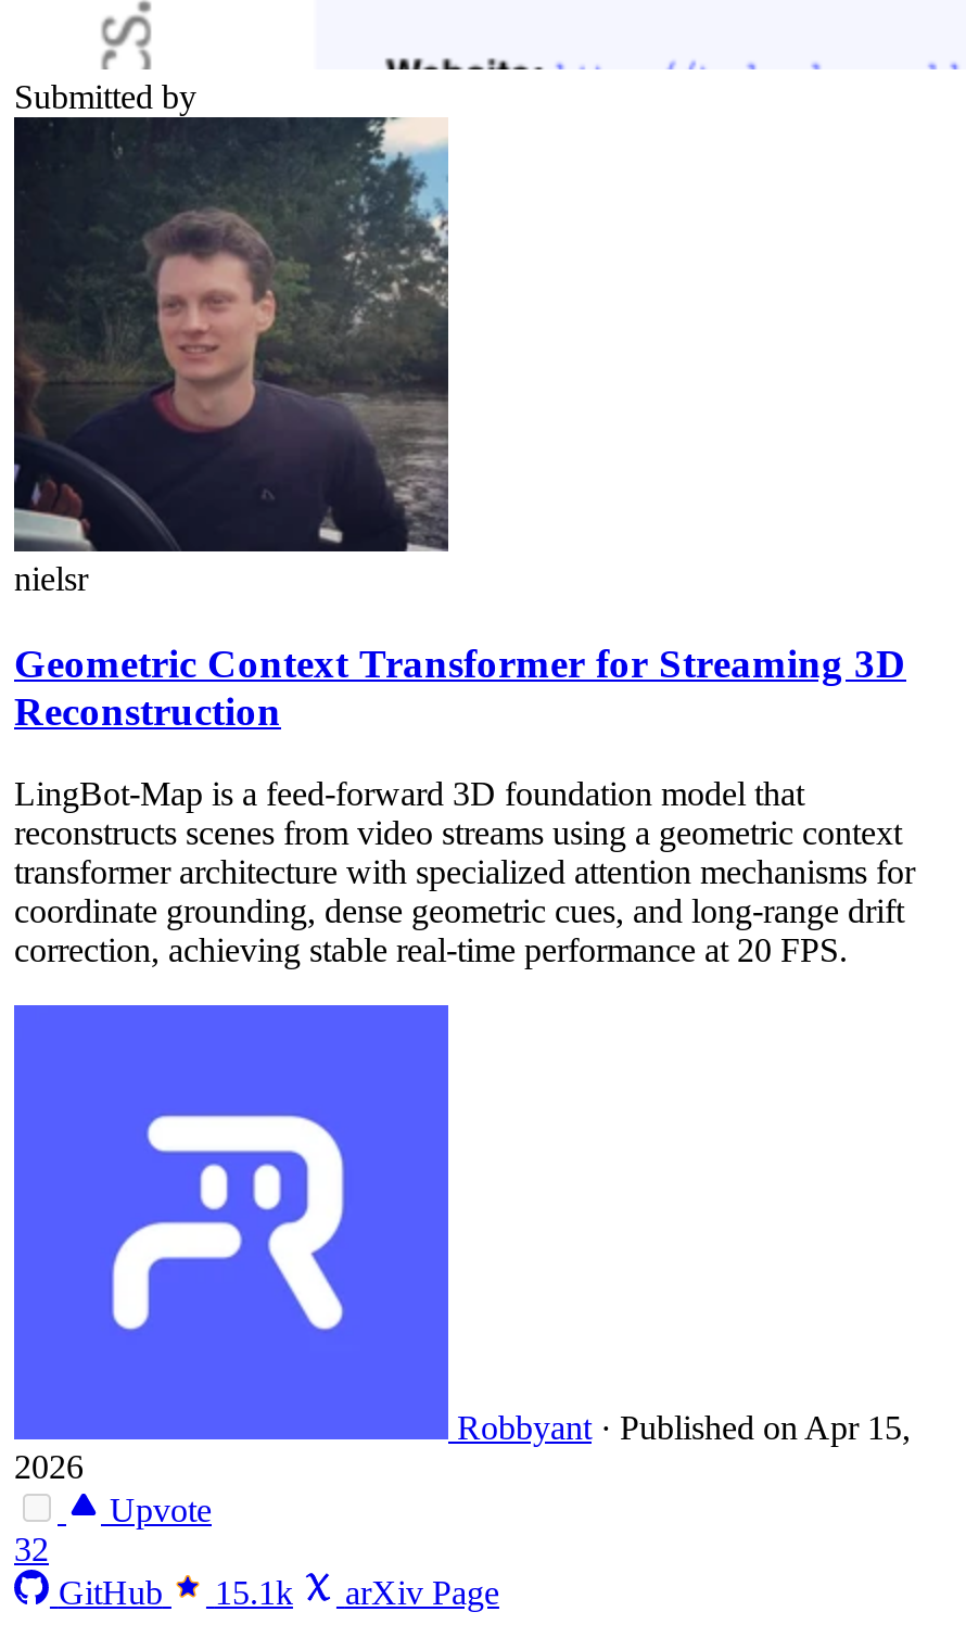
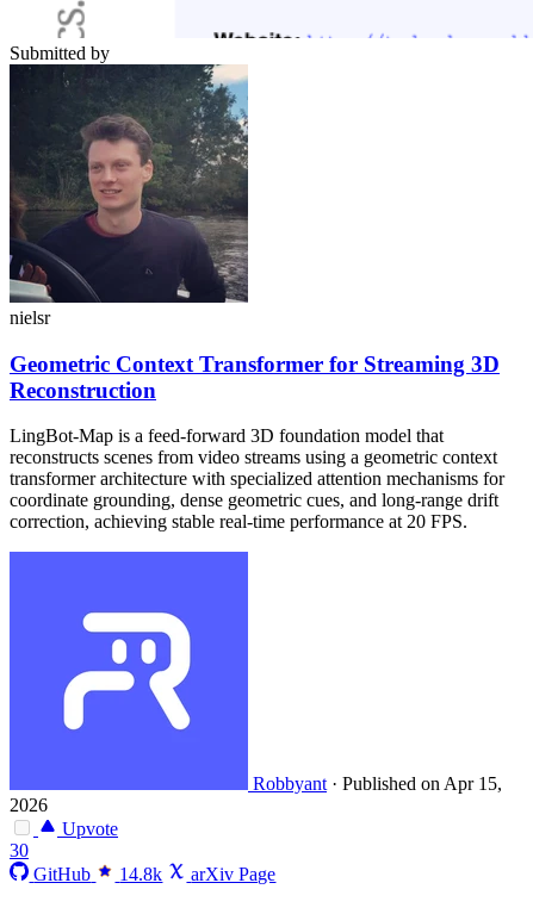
[14,1531,49,1568] 32 -> [10,841,29,861] 30
[59,1575,499,1612] GitHub 15.1k arXiv Page -> [34,864,276,885] GitHub 14.8k arXiv Page

